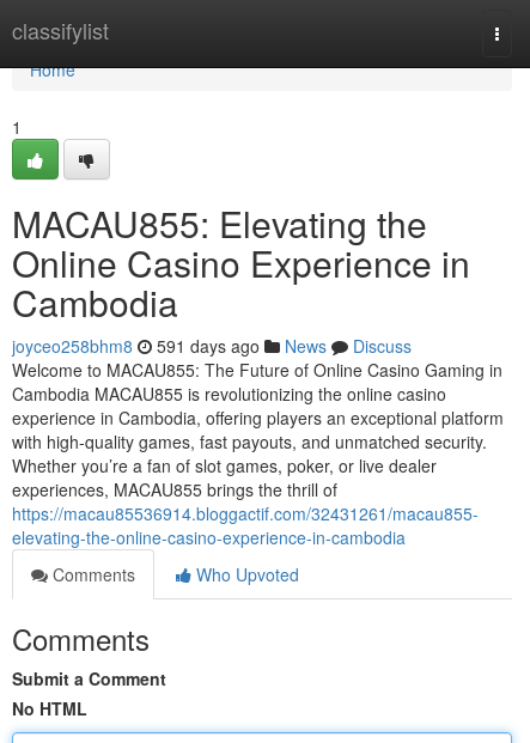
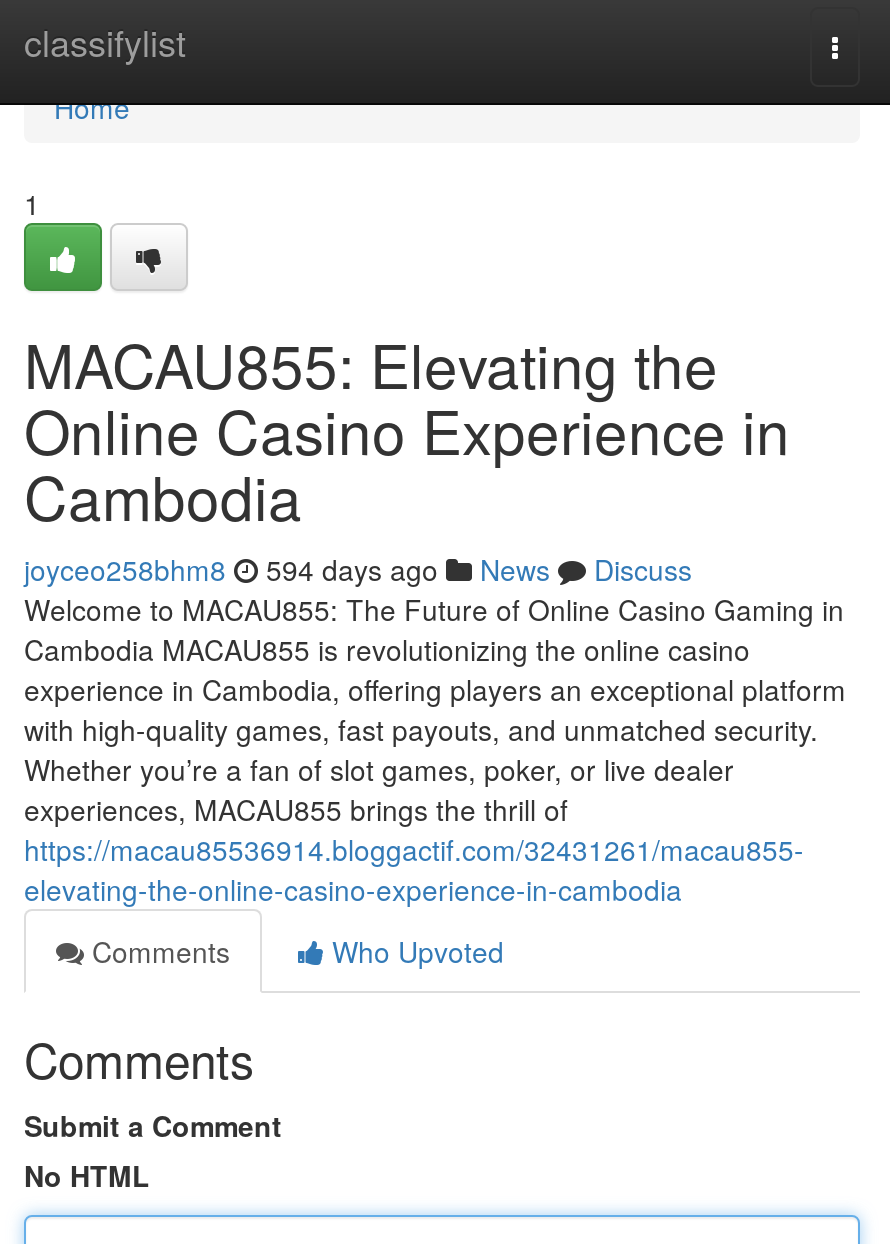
[12,334,412,358] joyceo258bhm8 591 days ago News Discuss -> [24,549,692,589] joyceo258bhm8 594 days ago News Discuss

